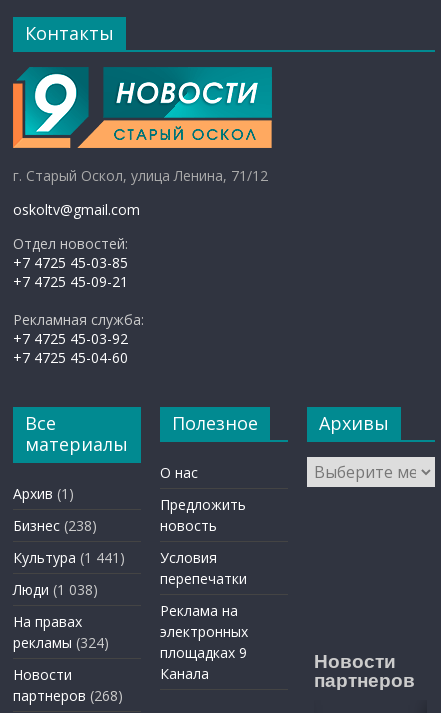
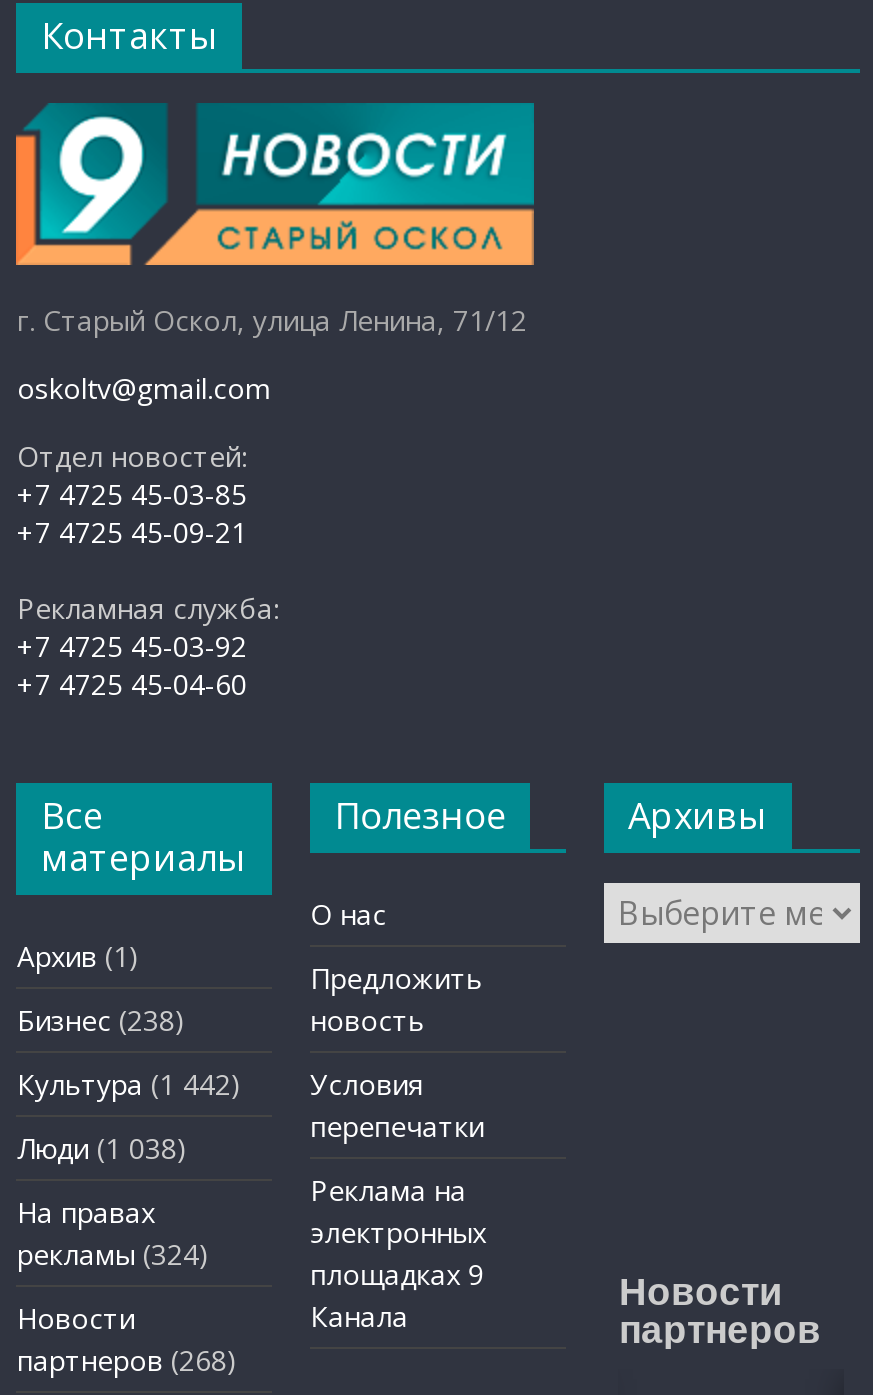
[13,548,217,567] Культура (1 441) Условия -> [17,1065,424,1103] Культура (1 442) Условия

